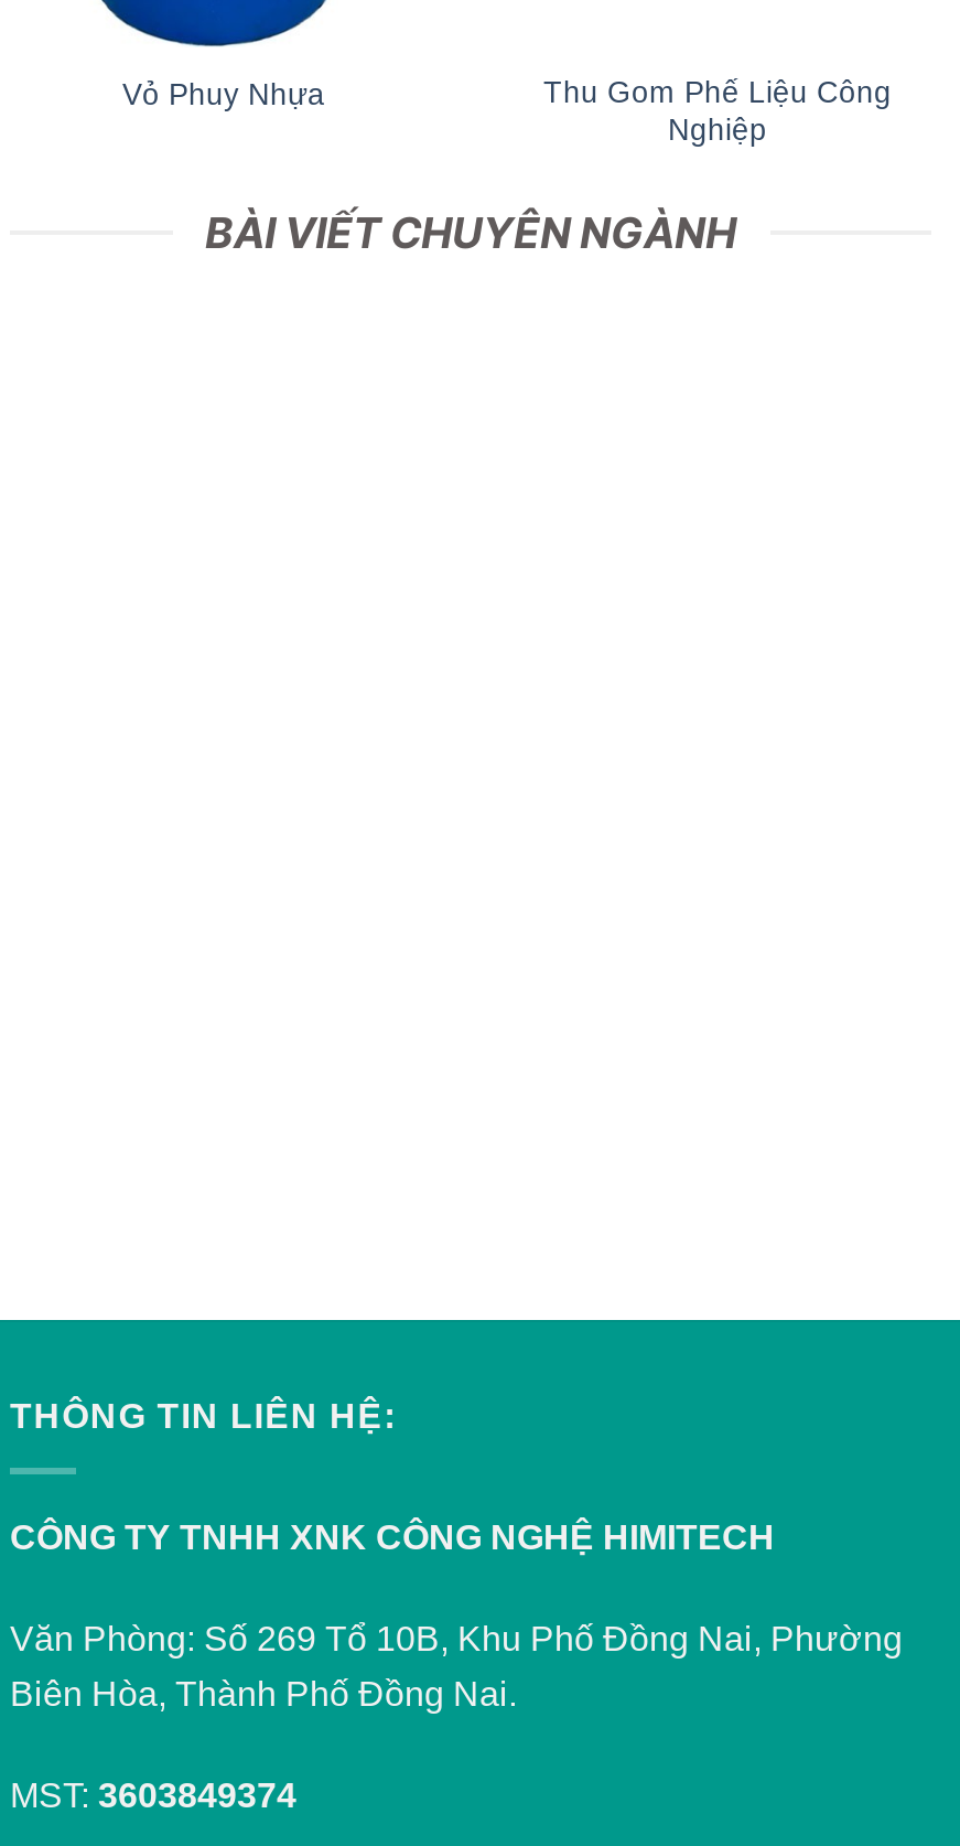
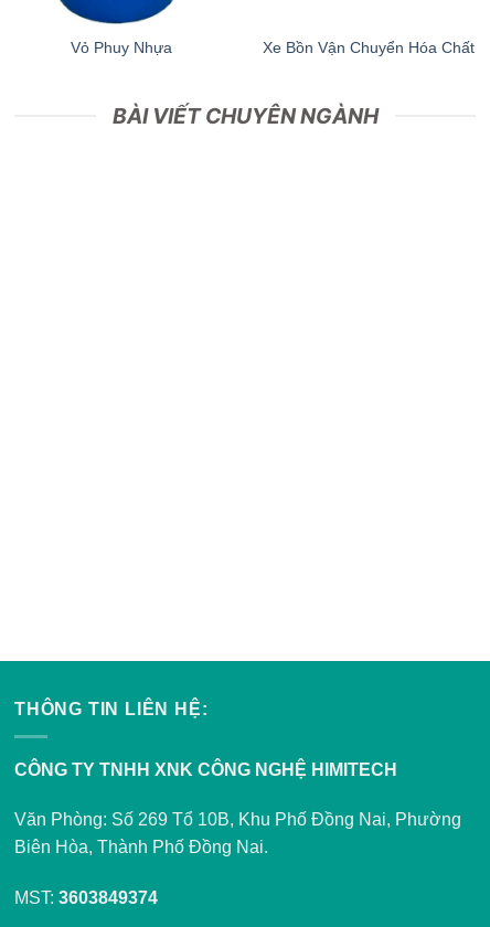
[543,77,892,148] Thu Gom Phế Liệu Công | Nghiệp -> [263,39,475,56] Xe Bồn Vận Chuyển Hóa Chất

